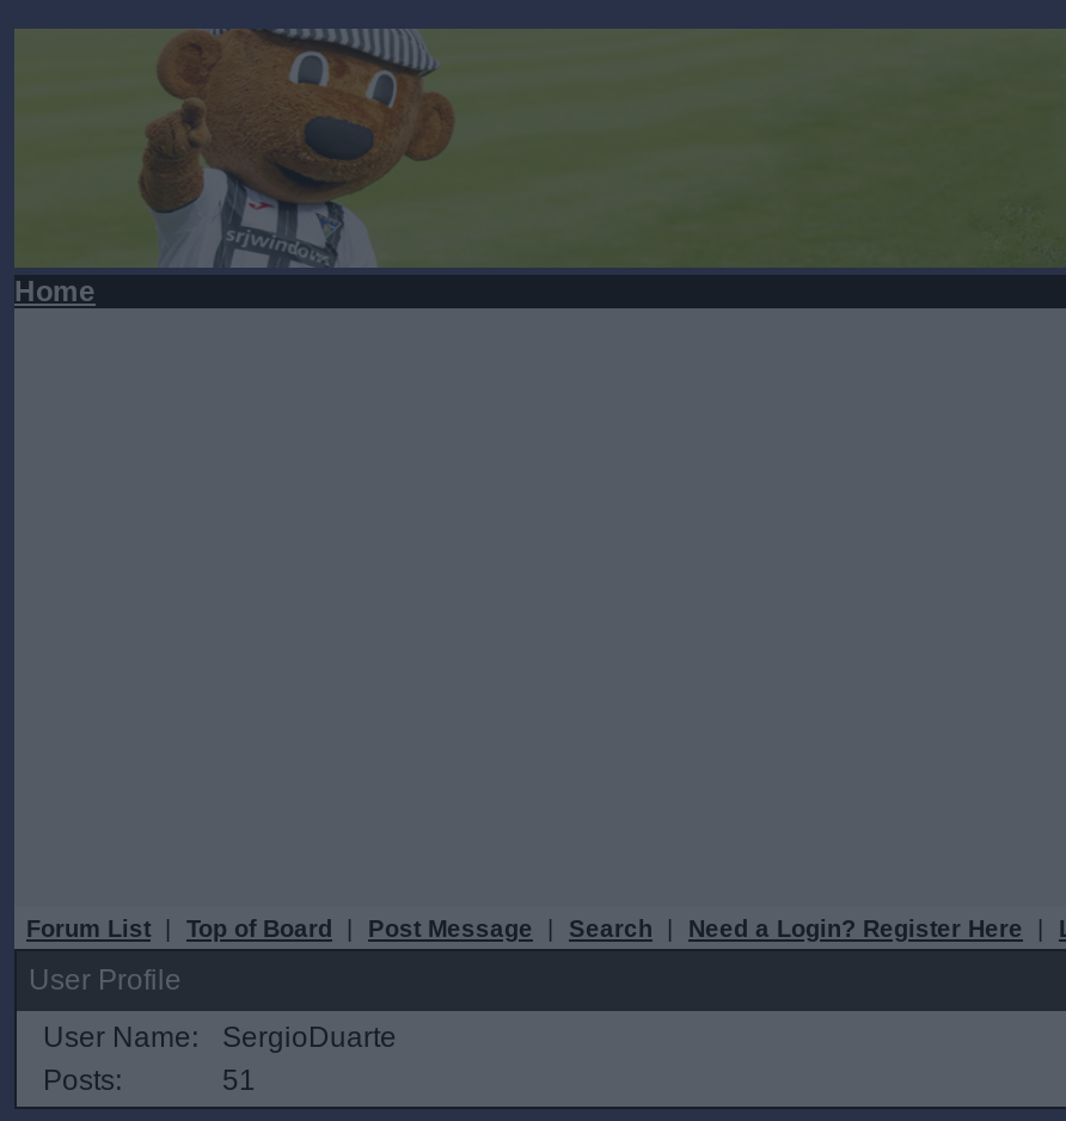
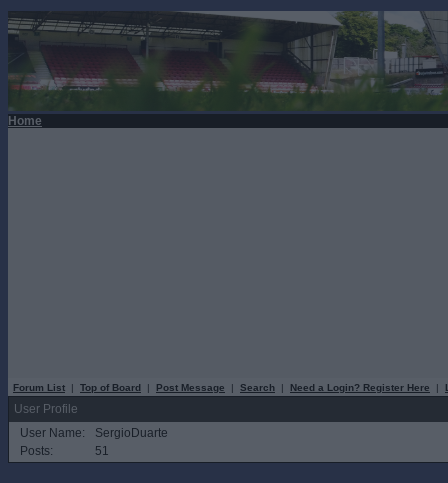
[12,26,1059,270] [image] -> [8,10,445,111] [image]

